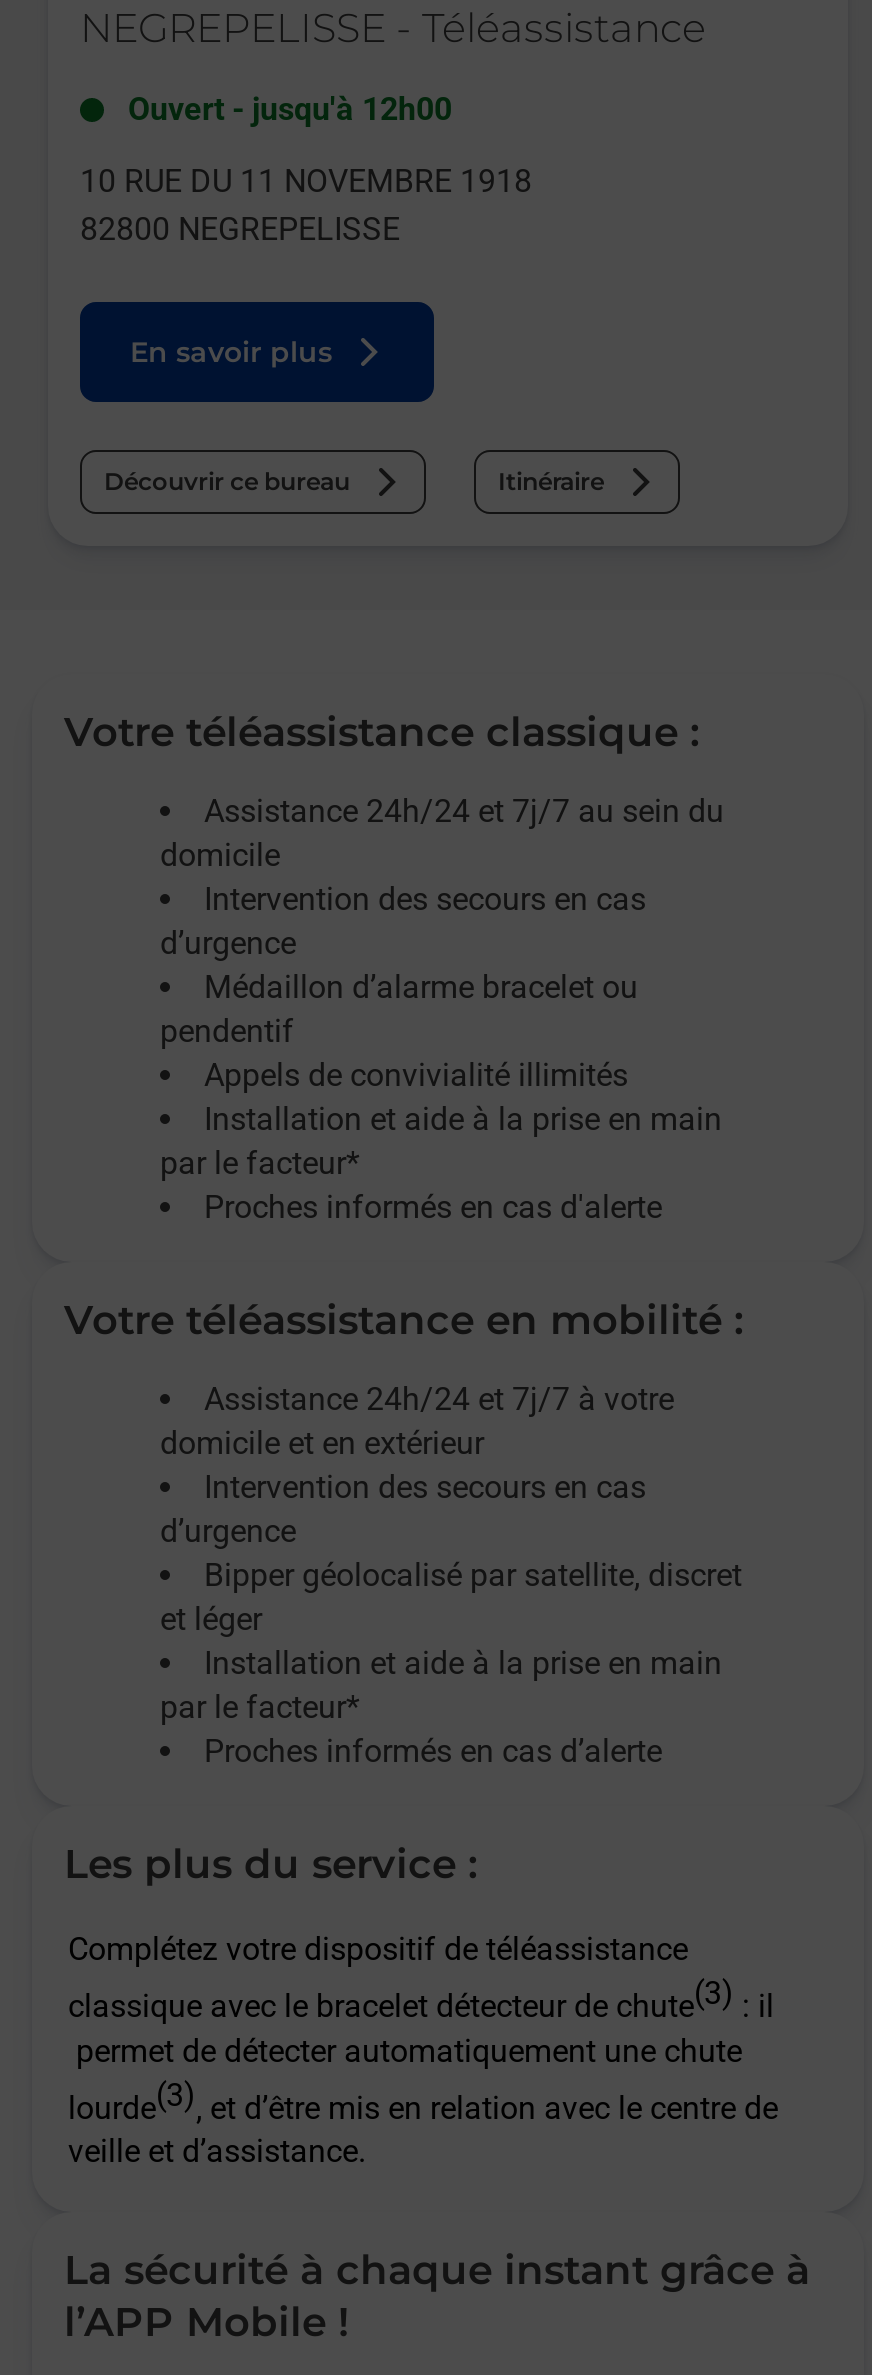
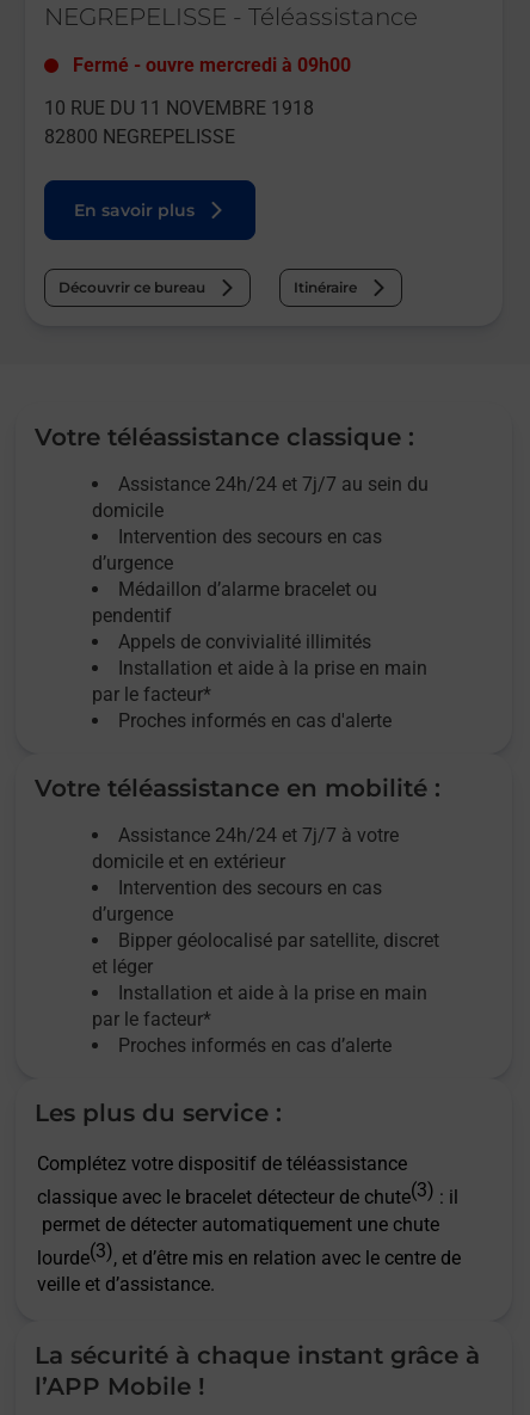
[128,91,452,129] Ouvert - jusqu'à 12h00 -> [73,54,351,77] Fermé - ouvre mercredi à 09h00

